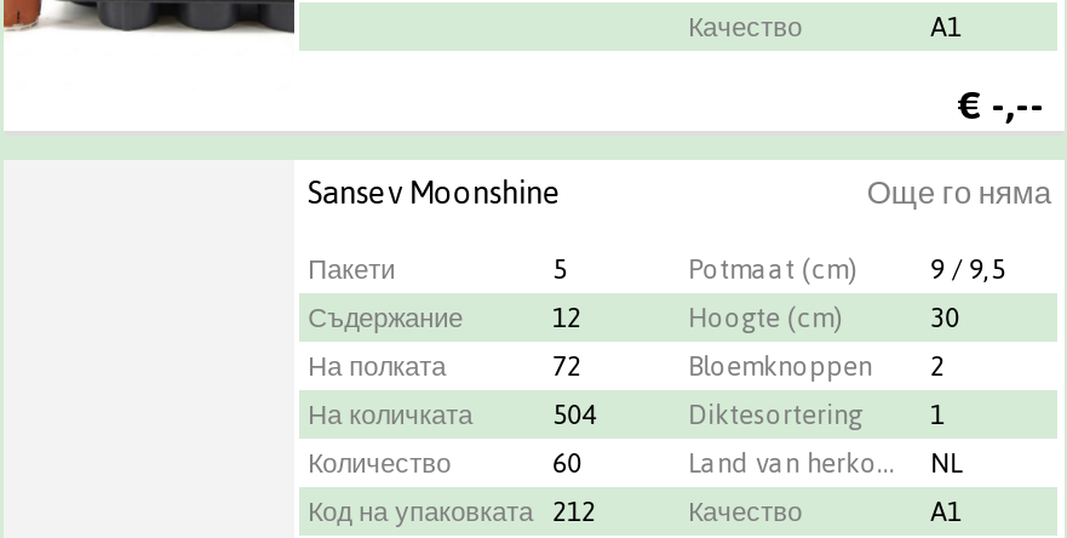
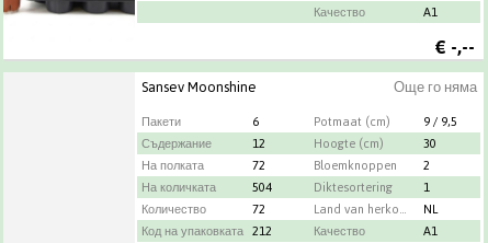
[553,252,567,285] 5 -> [252,114,258,129] 6
[553,445,582,479] 60 -> [252,201,265,217] 72

